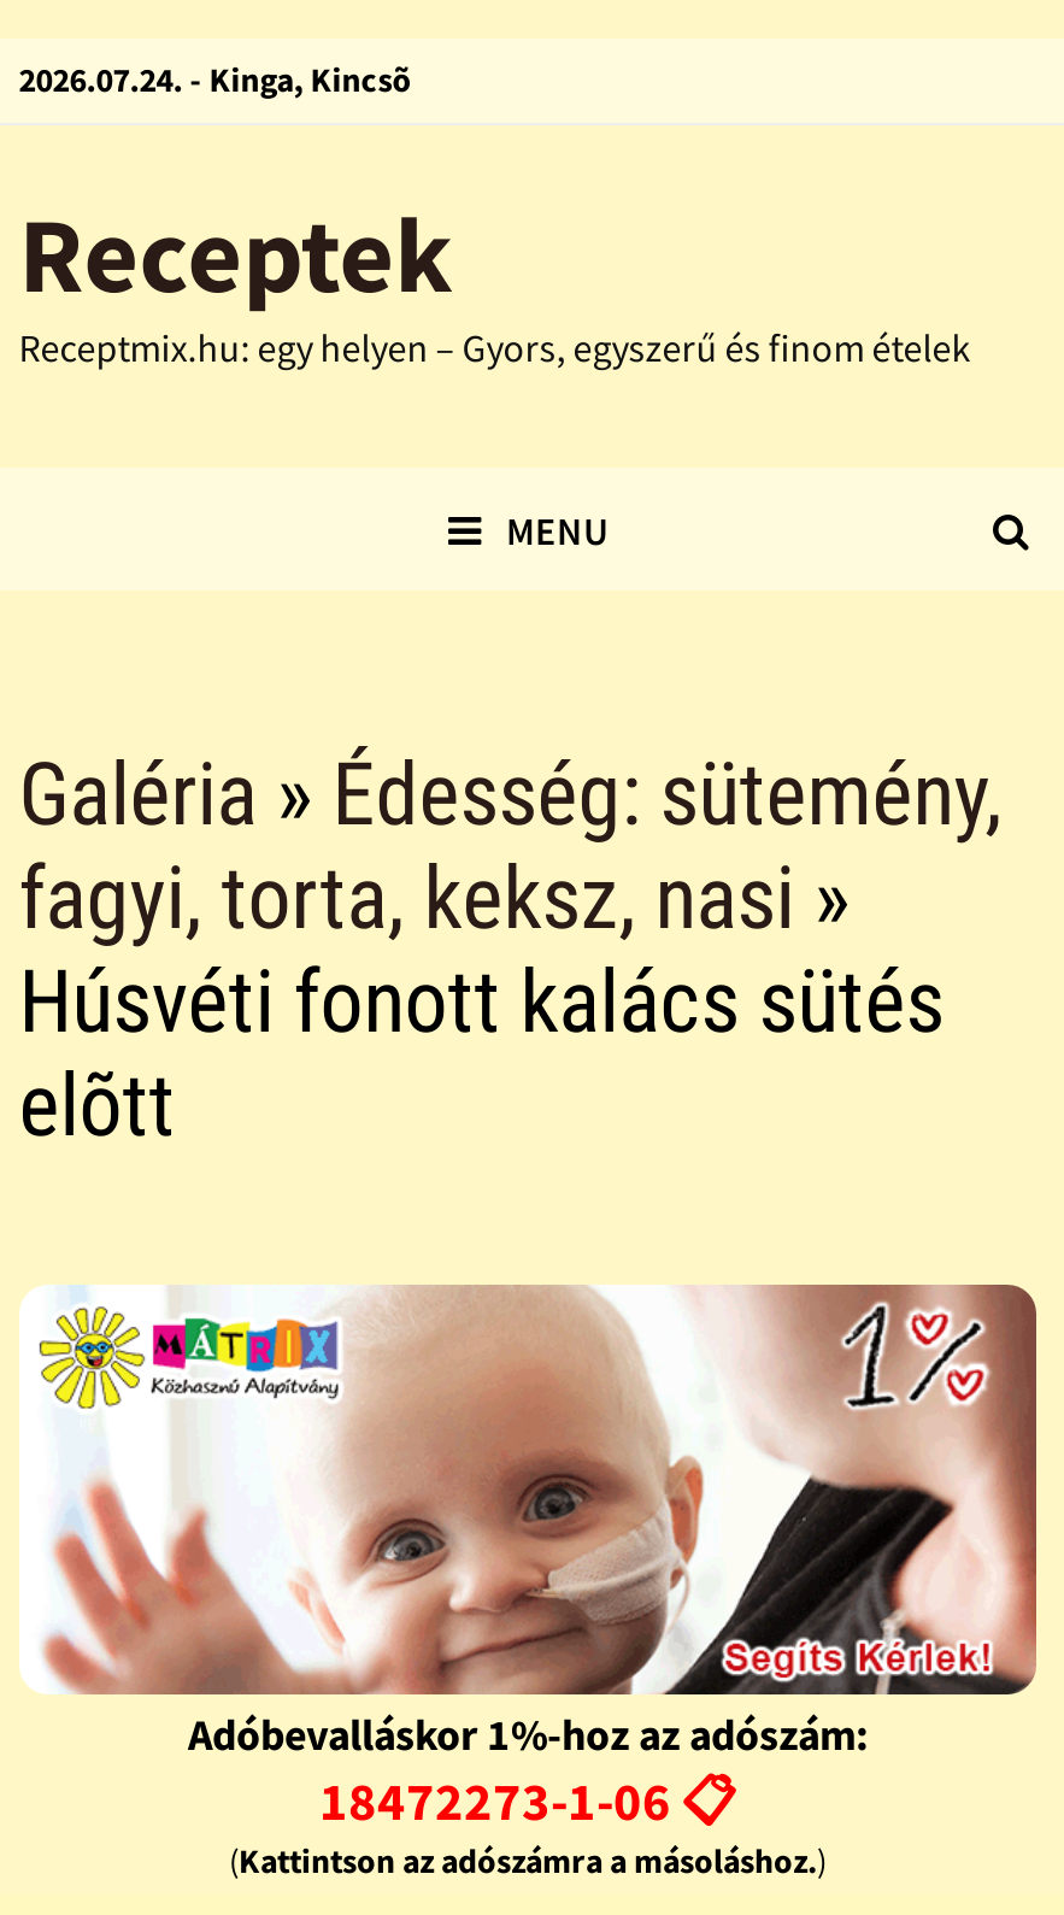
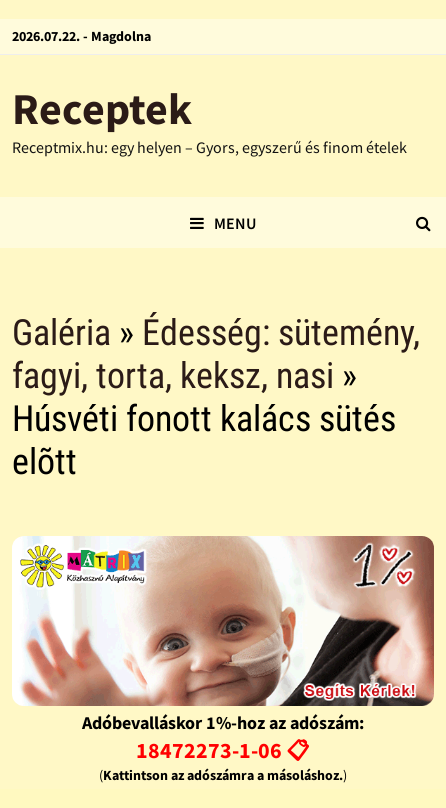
[19,58,412,101] 2026.07.24. - Kinga, Kincsõ -> [12,27,151,45] 2026.07.22. - Magdolna

